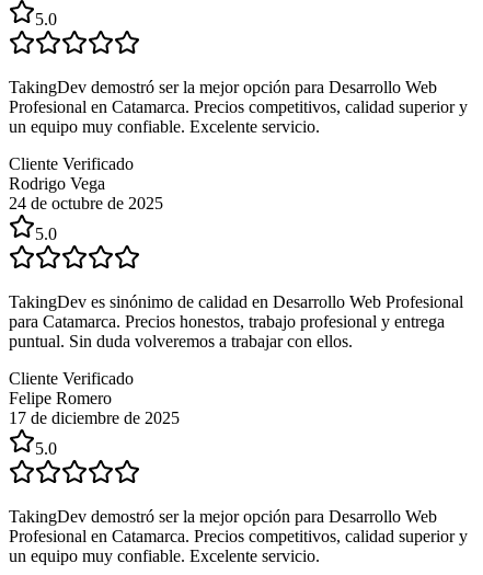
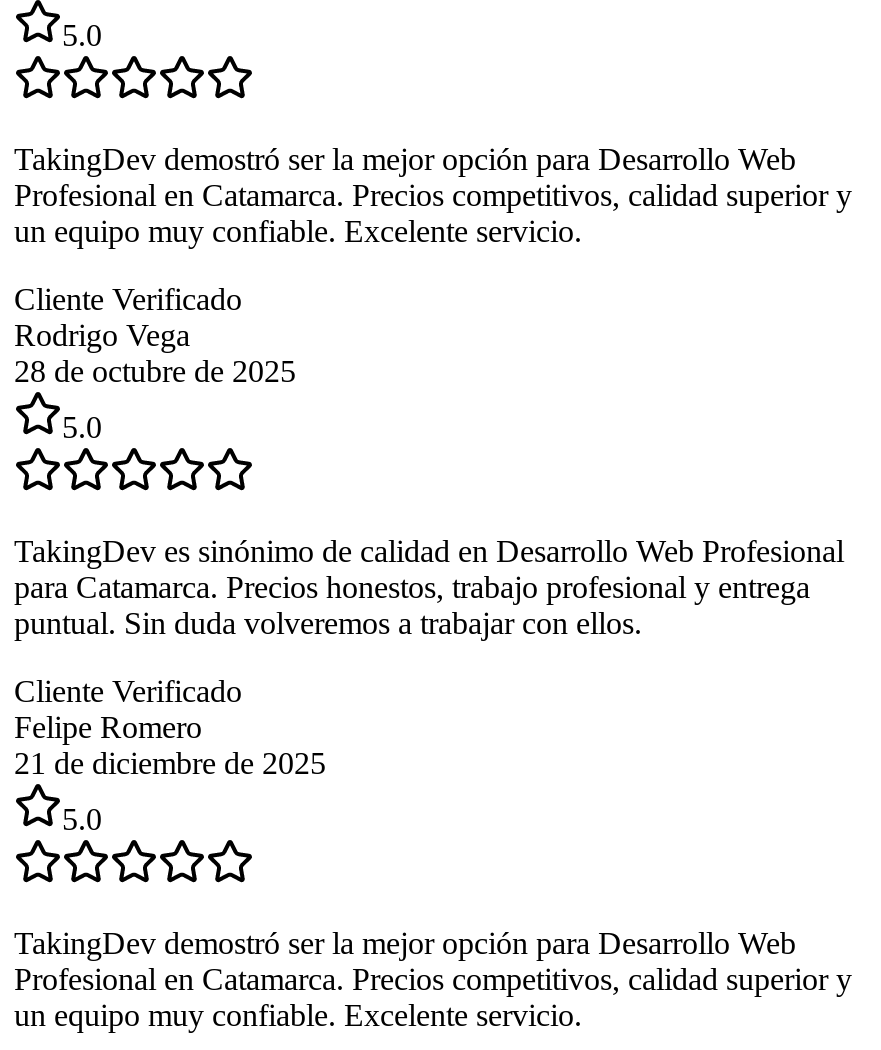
[9,193,163,212] 24 de octubre de 2025 -> [14,353,296,387] 28 de octubre de 2025
[9,408,180,427] 17 de diciembre de 2025 -> [14,745,326,779] 21 de diciembre de 2025

